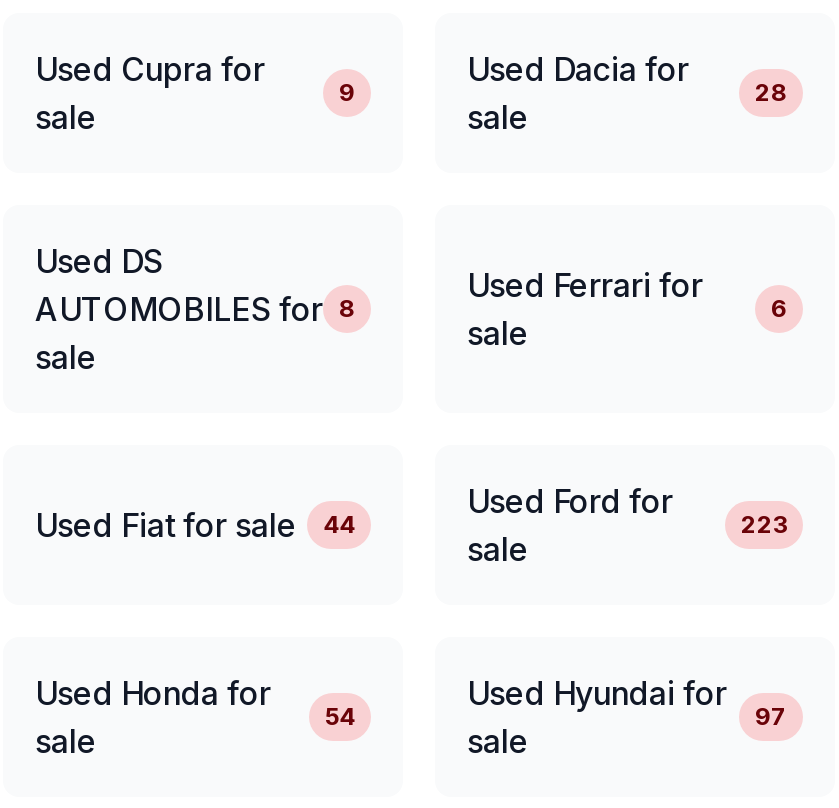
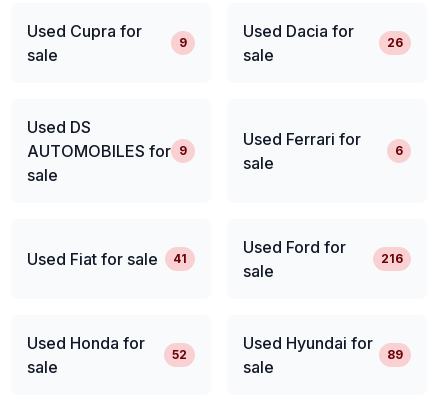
[755,77,787,107] 28 -> [387,35,403,50] 26
[35,289,355,329] AUTOMOBILES for 8 -> [27,141,187,161] AUTOMOBILES for 9
[35,505,355,545] Used Fiat for sale 44 -> [27,249,187,269] Used Fiat for sale 41
[741,509,787,539] 223 -> [381,251,403,266] 216
[325,701,355,731] 54 -> [172,347,187,362] 52
[755,701,787,731] 97 -> [387,347,403,362] 89

